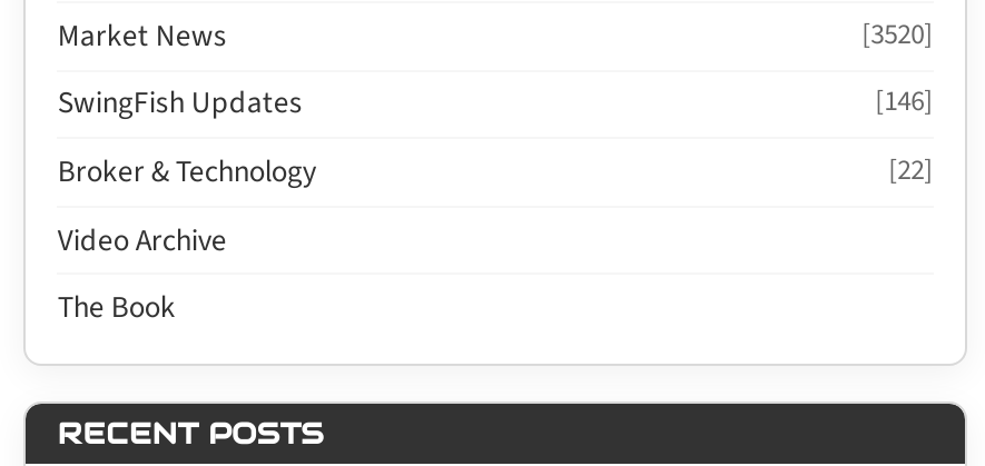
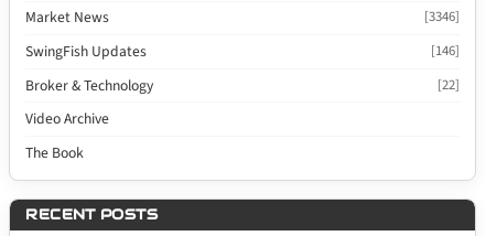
[862,14,933,54] [3520] -> [424,7,459,27] [3346]

